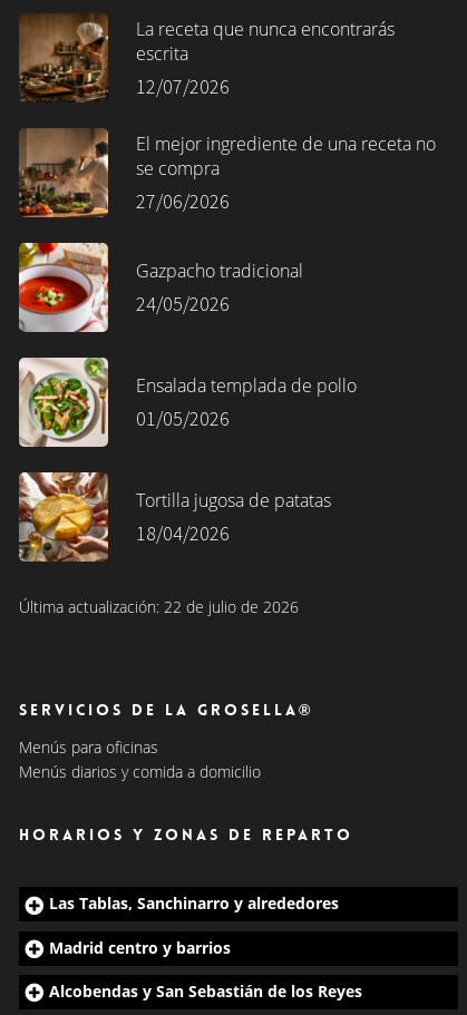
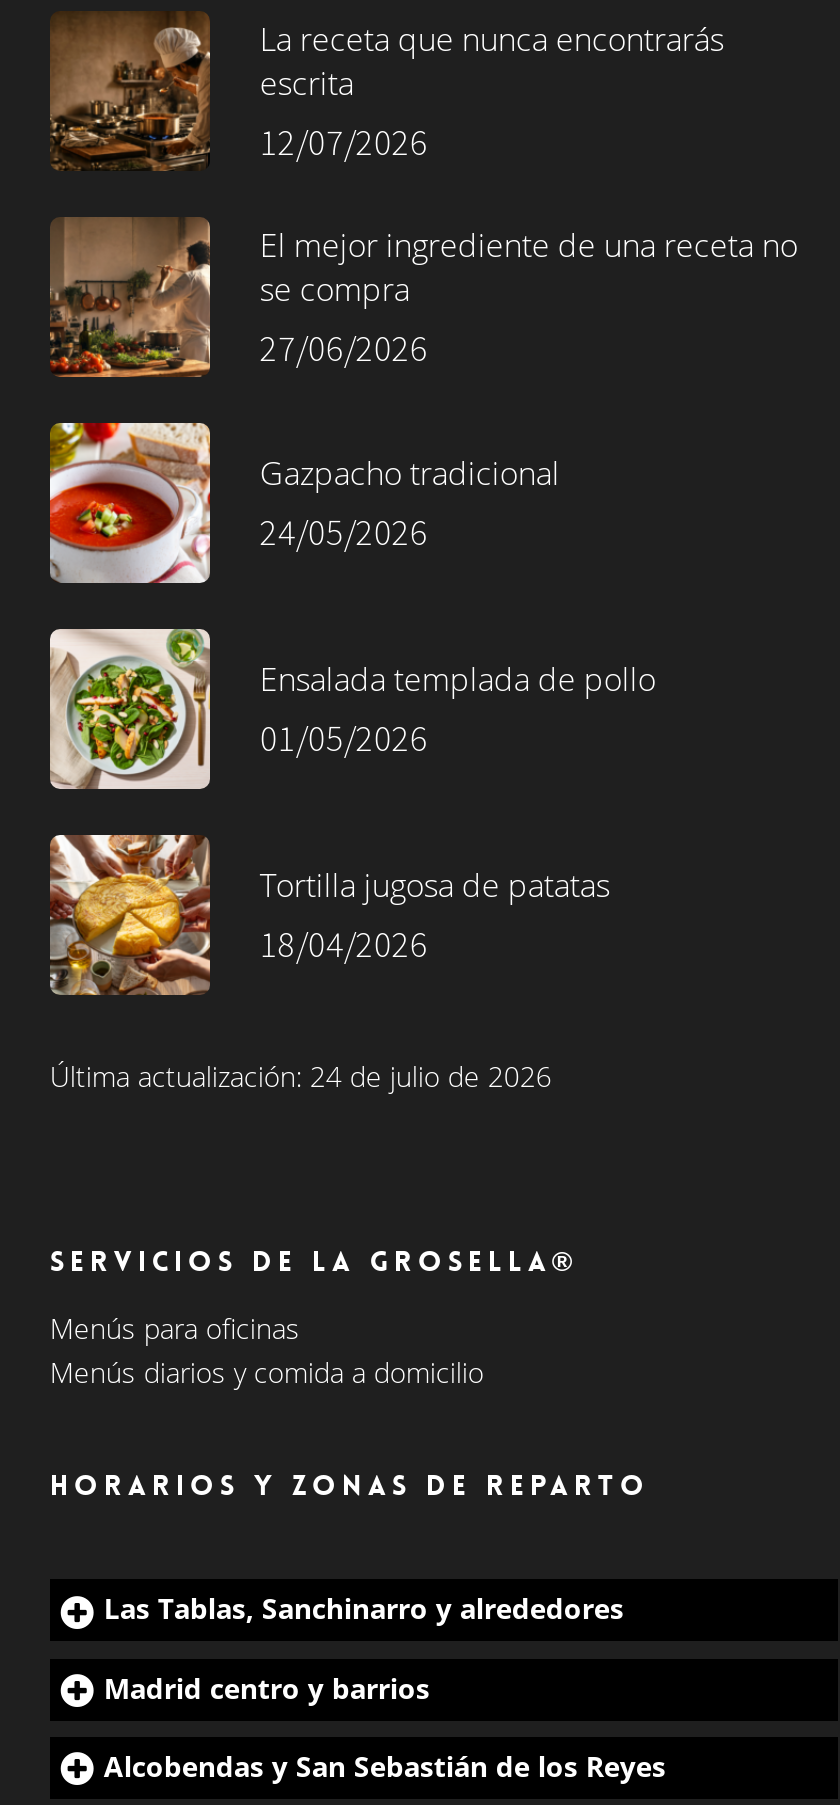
[19,597,299,618] Última actualización: 22 de julio de 2026 -> [50,1058,552,1096] Última actualización: 24 de julio de 2026

